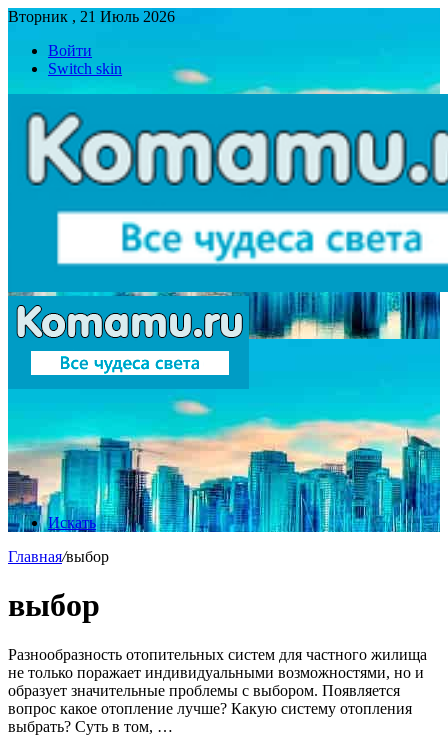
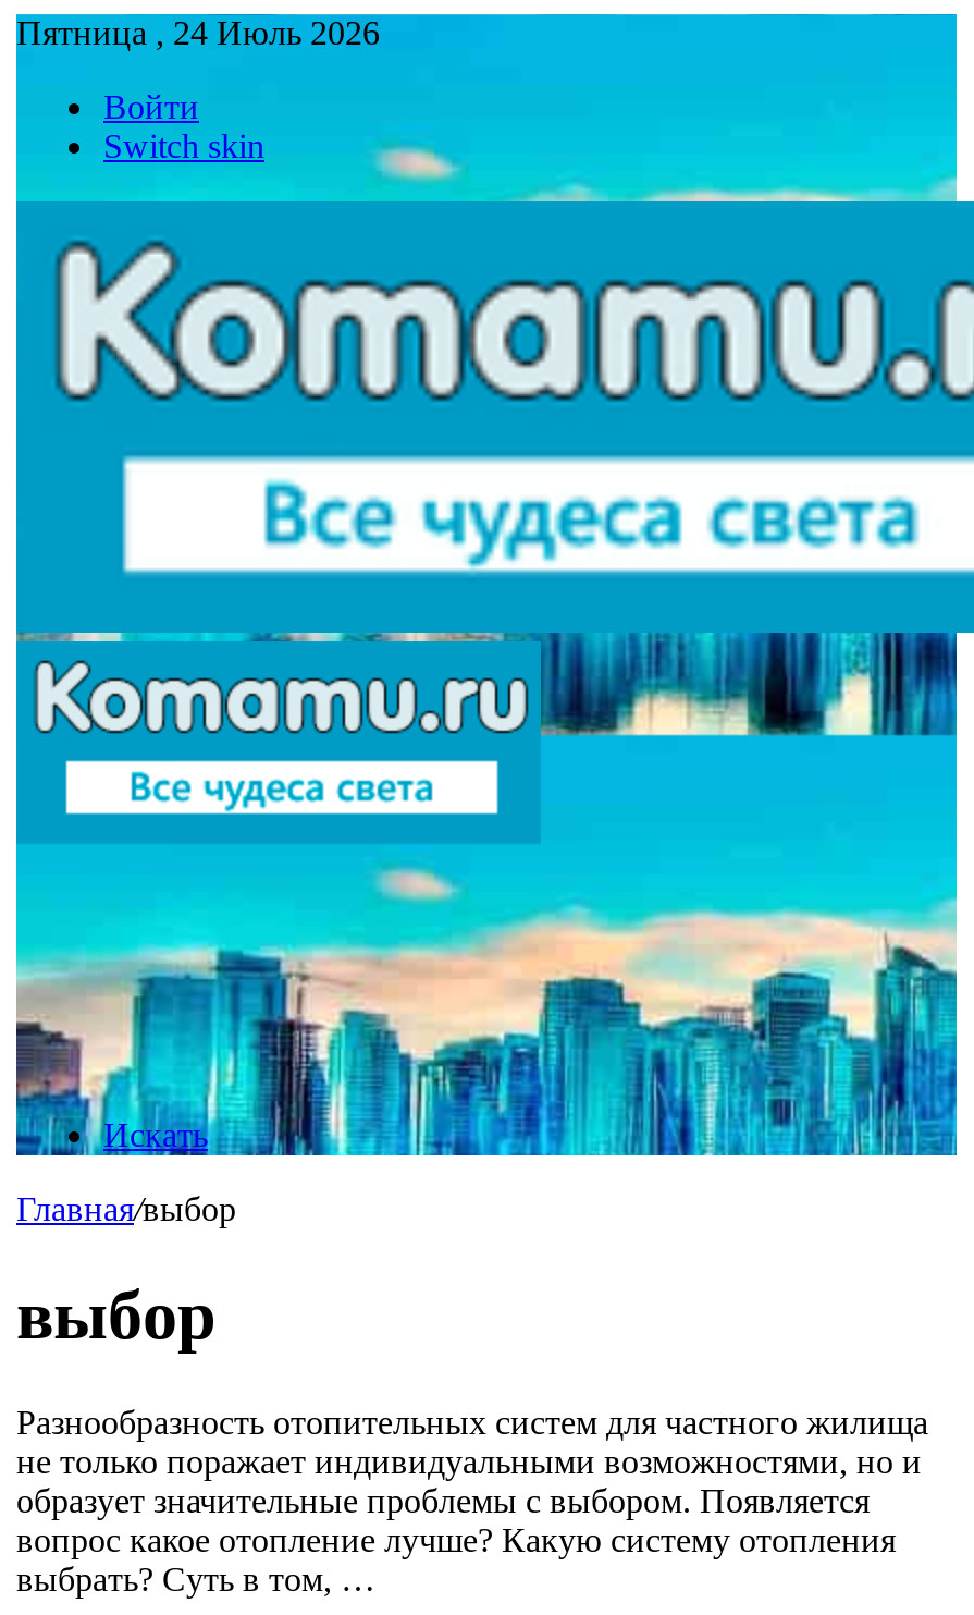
[8,8,175,25] Вторник , 21 Июль 2026 -> [16,14,380,51] Пятница , 24 Июль 2026

